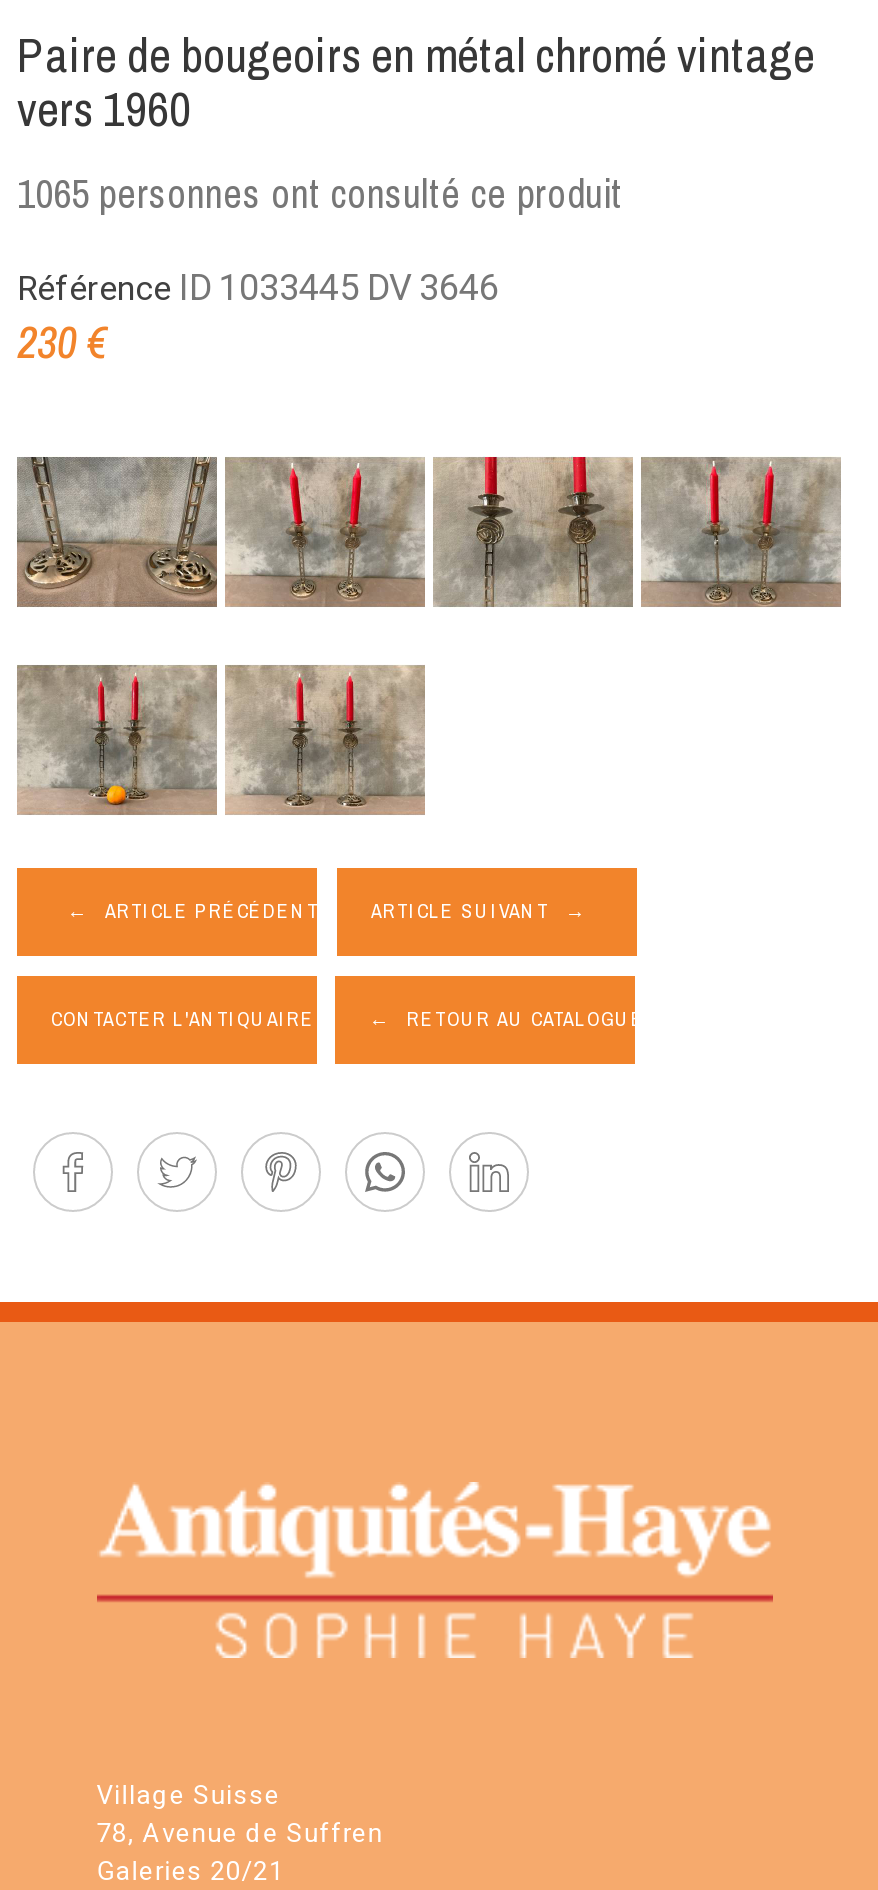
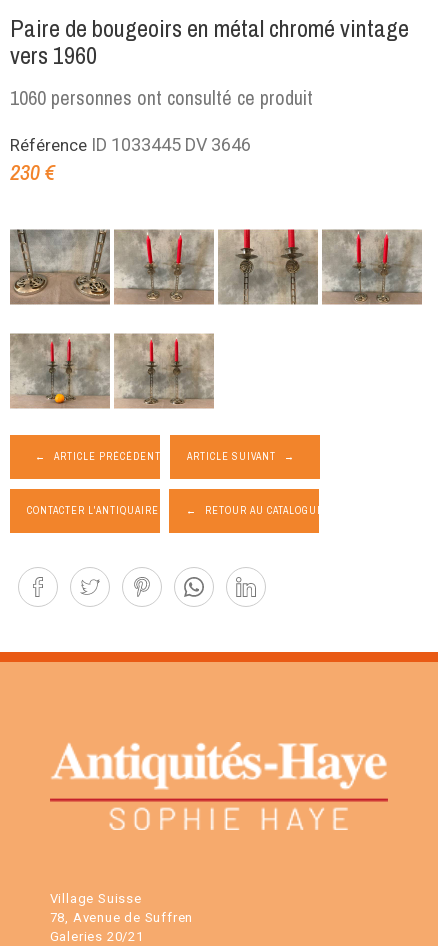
[17,165,623,219] 1065 personnes ont consulté ce produit -> [10,84,313,111] 1060 personnes ont consulté ce produit

